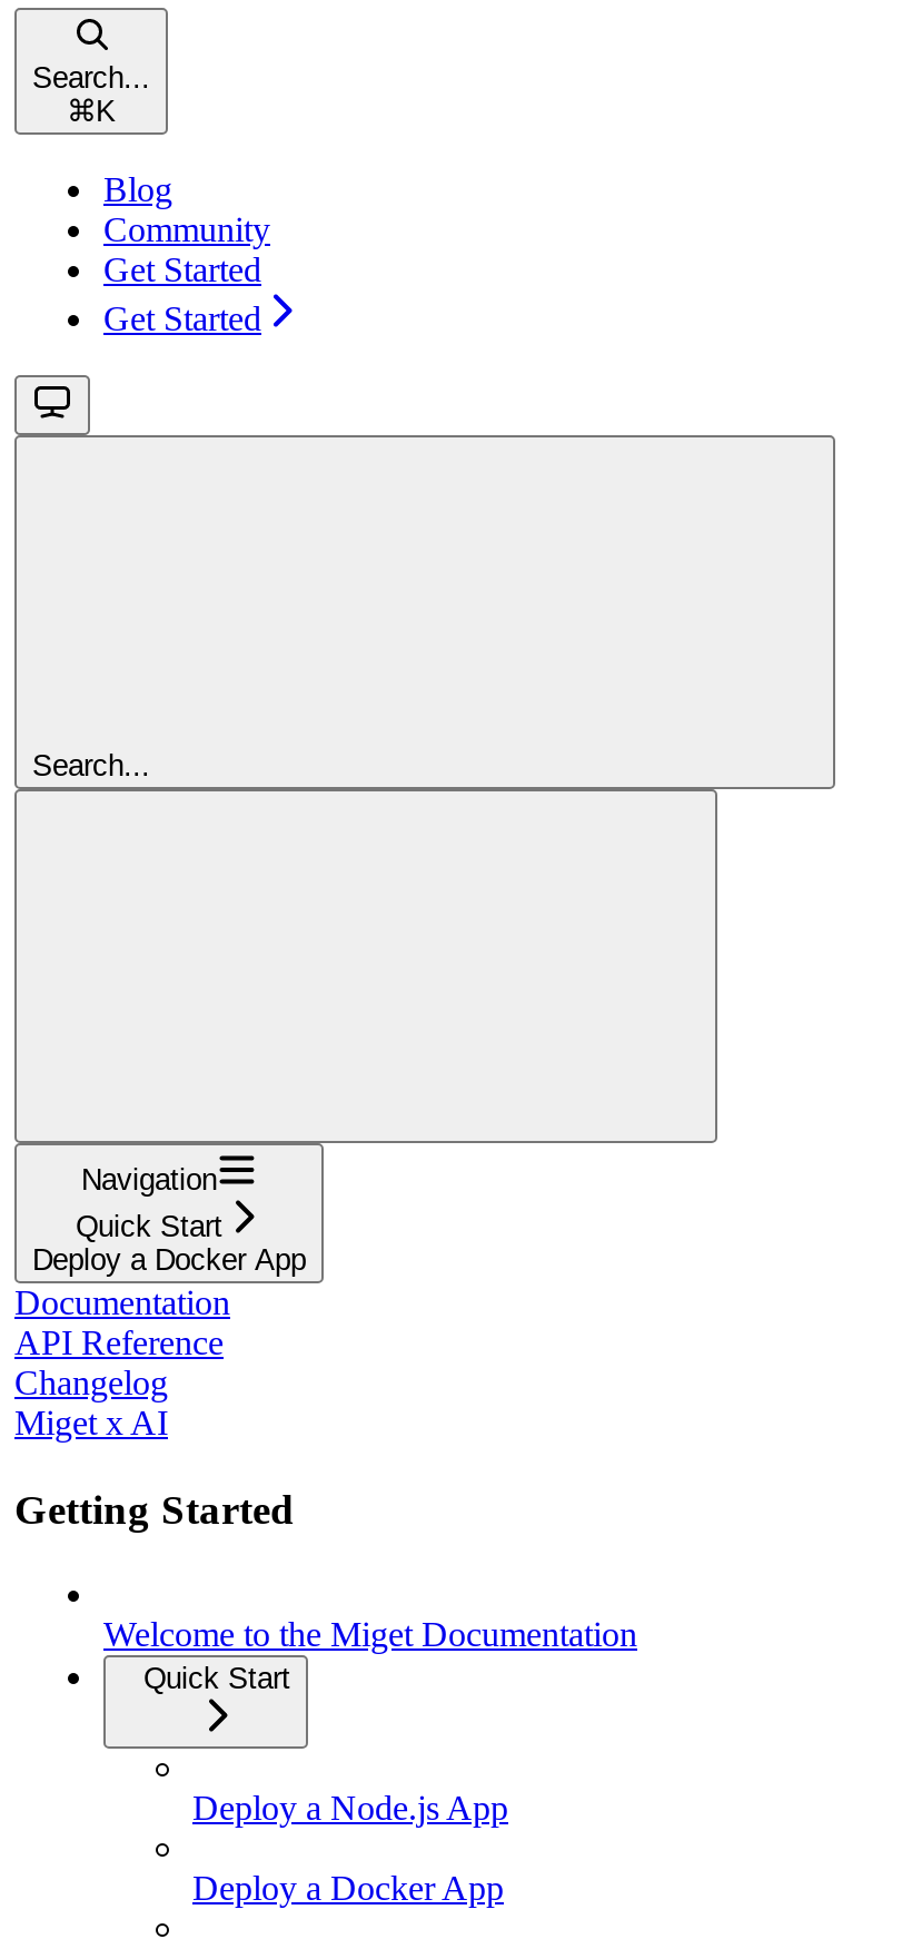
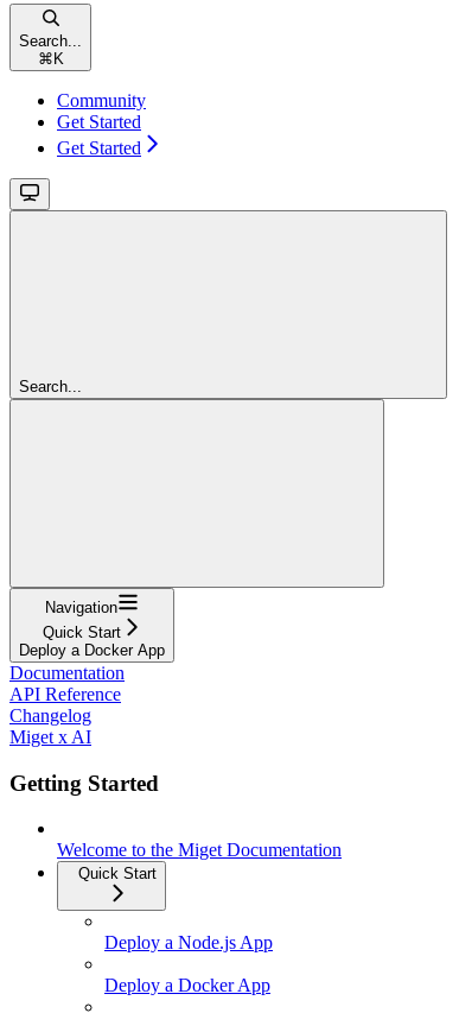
[103,170,172,208] Blog -> none

